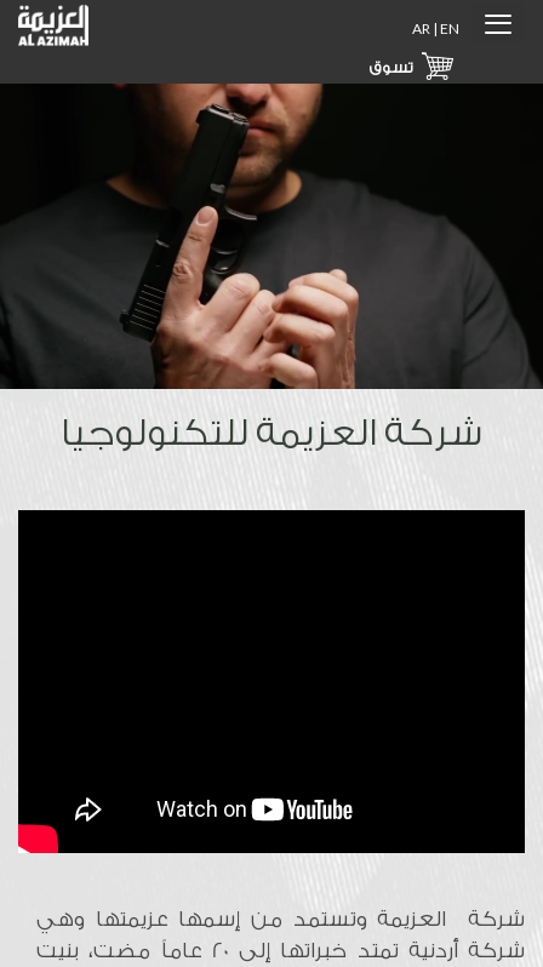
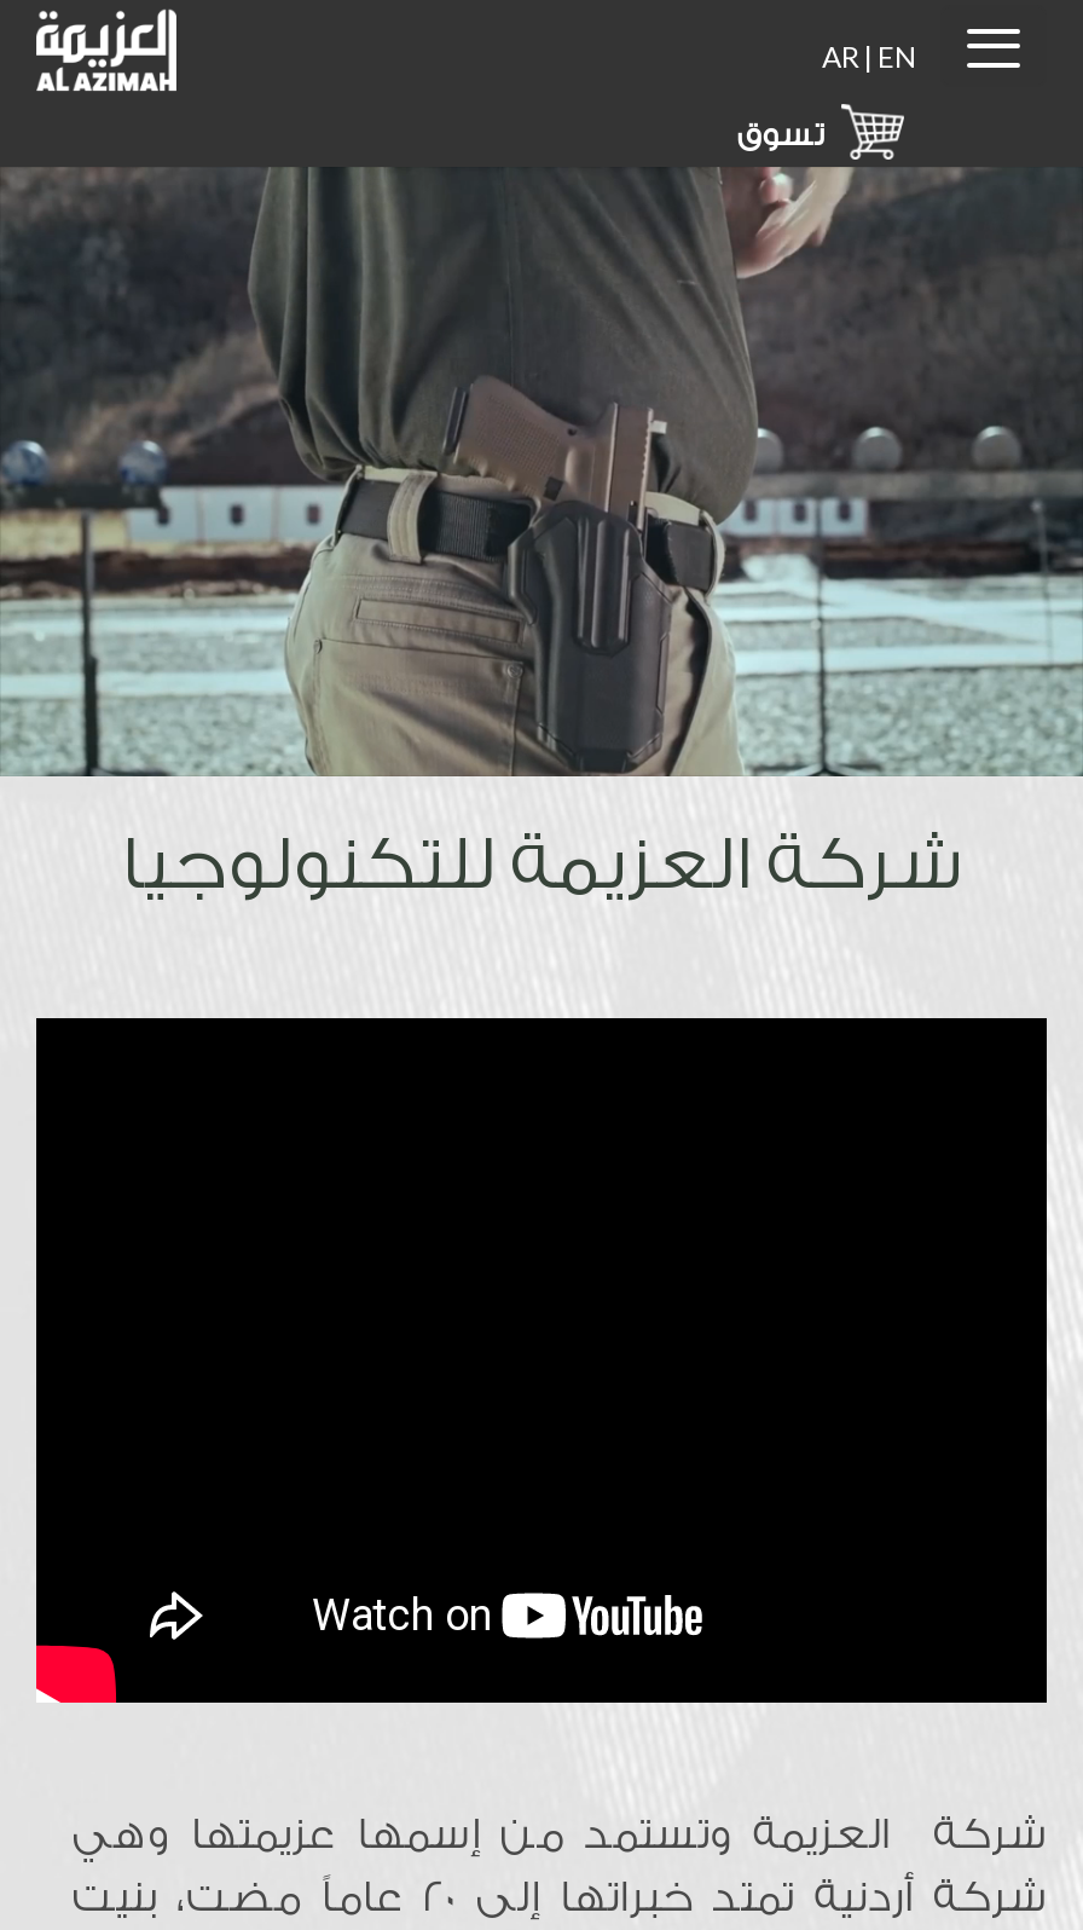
[4,82,539,390] [image] -> [7,164,1076,779] [image]

